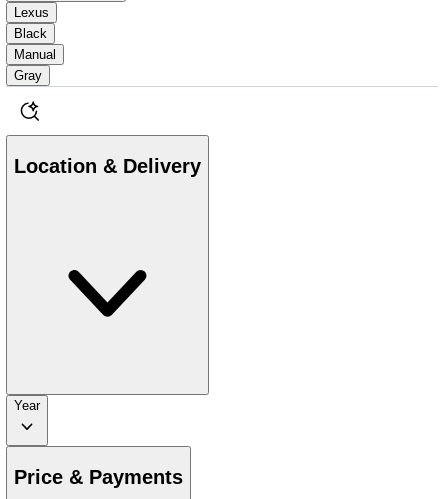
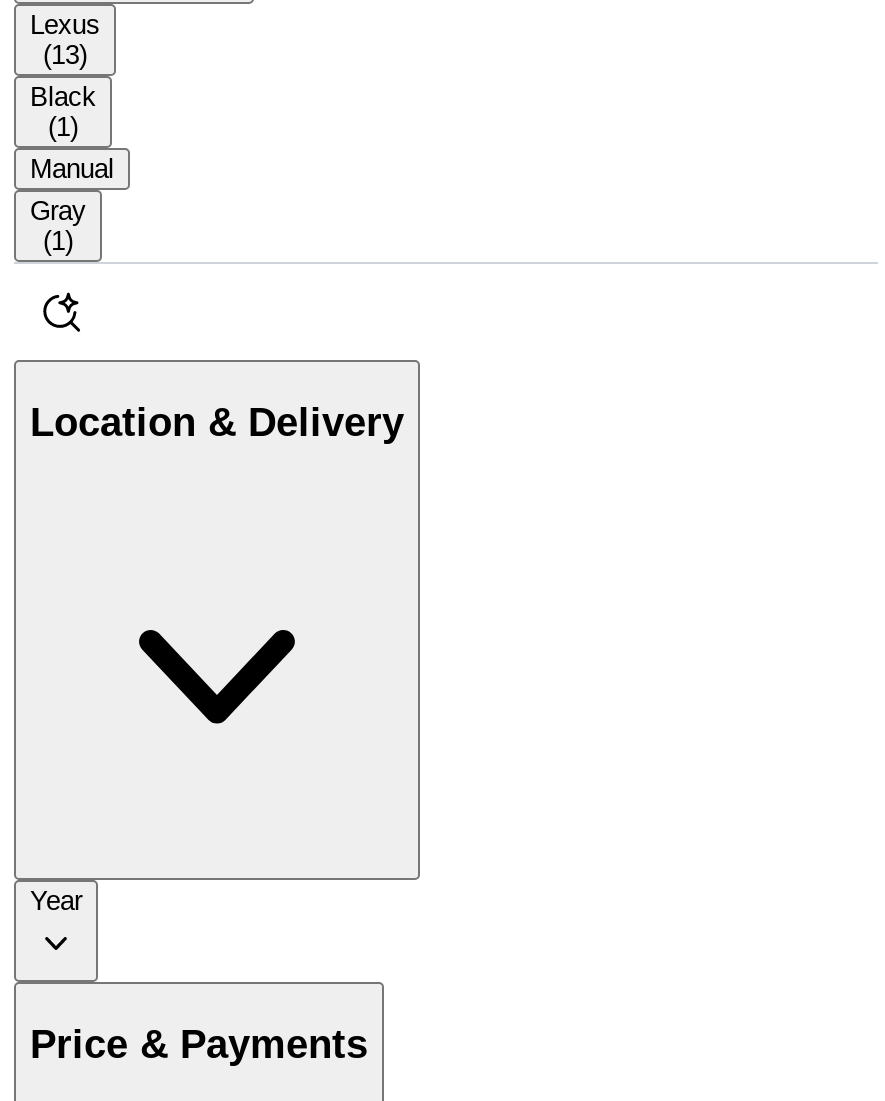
none -> [43,40,87,70] (13)
none -> [48,112,78,142] (1)
none -> [43,226,73,256] (1)

